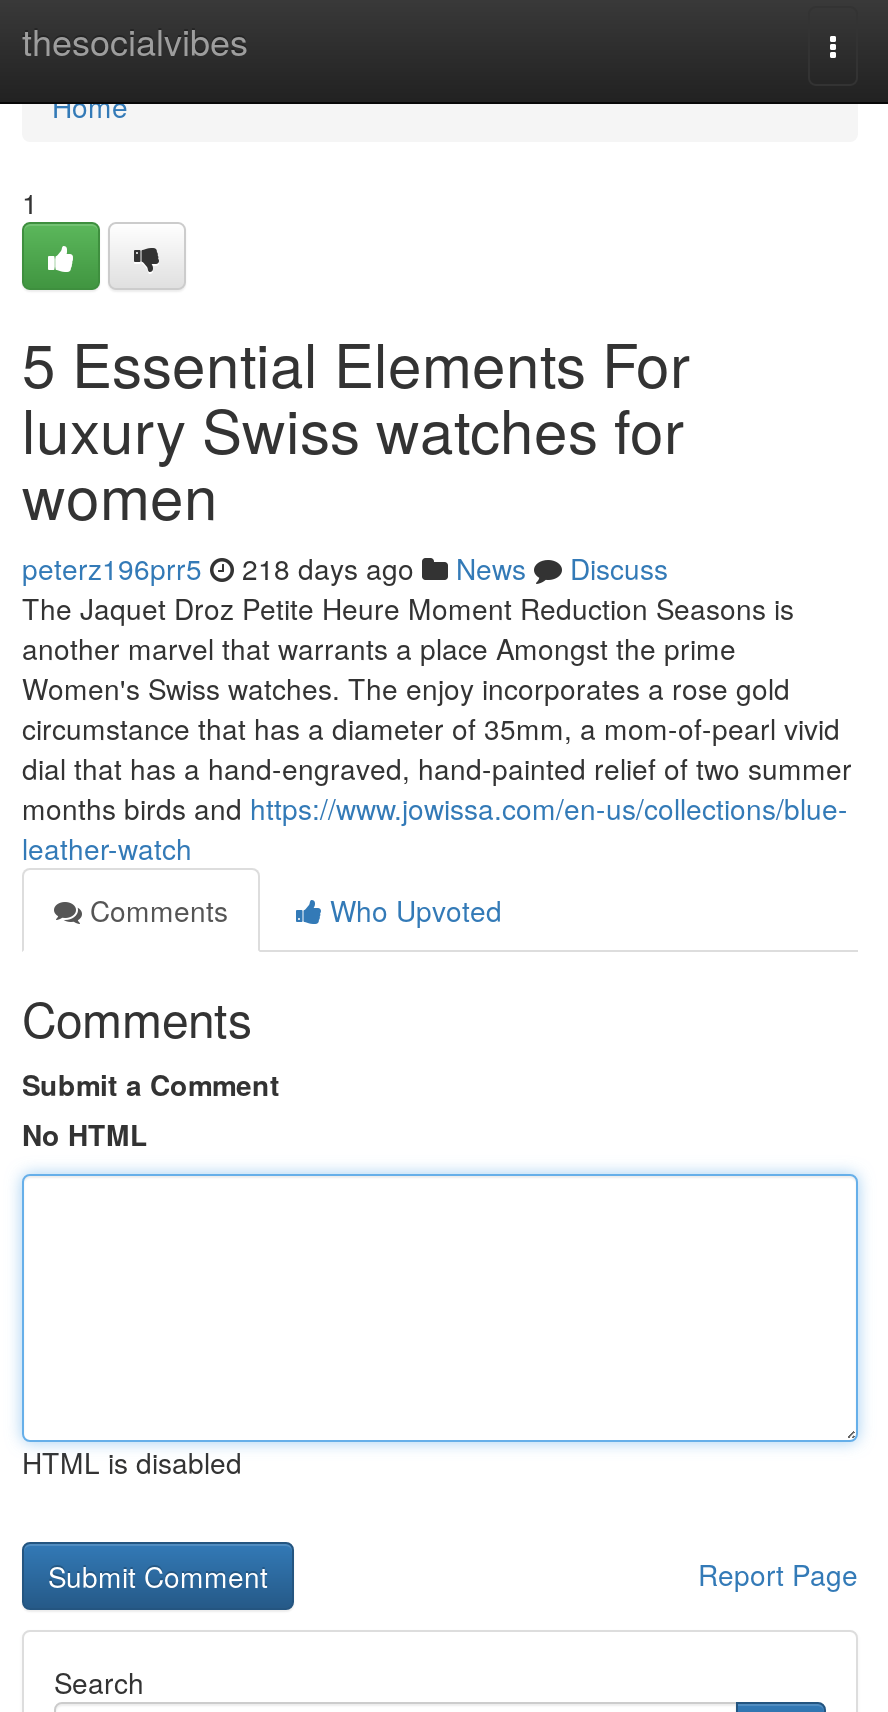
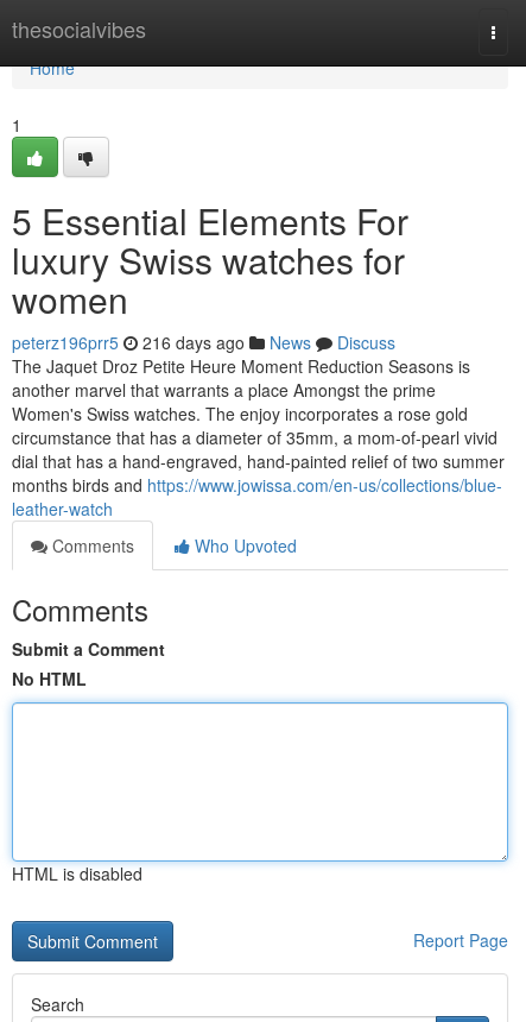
[22,548,668,588] peterz196prr5 218 days ago News Discuss -> [12,330,395,354] peterz196prr5 216 days ago News Discuss

